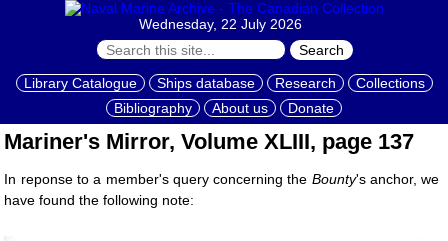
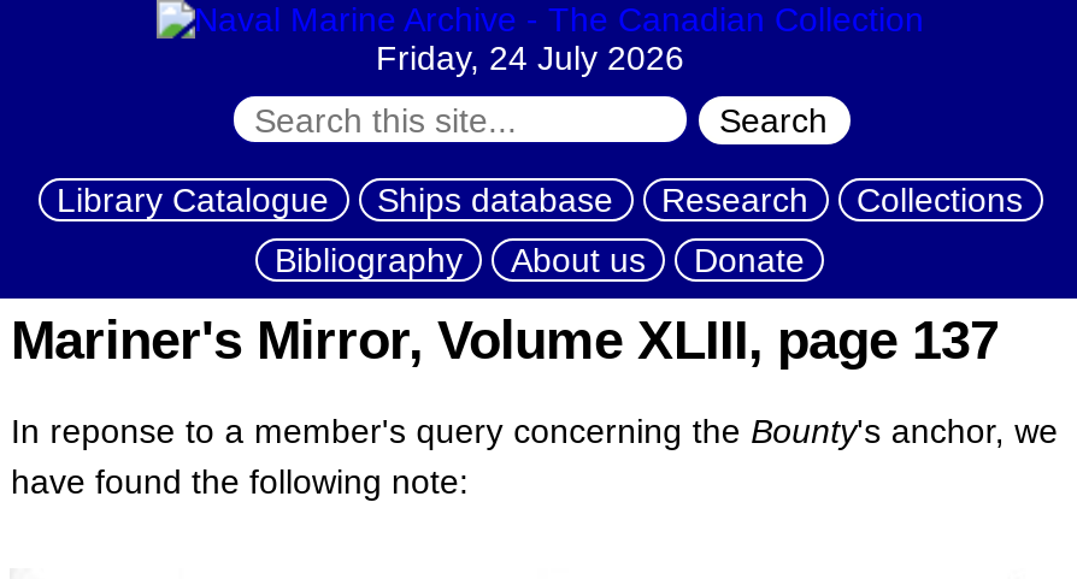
[138,16,309,32] Wednesday, 22 July 2026 -> [376,39,704,77] Friday, 24 July 2026

